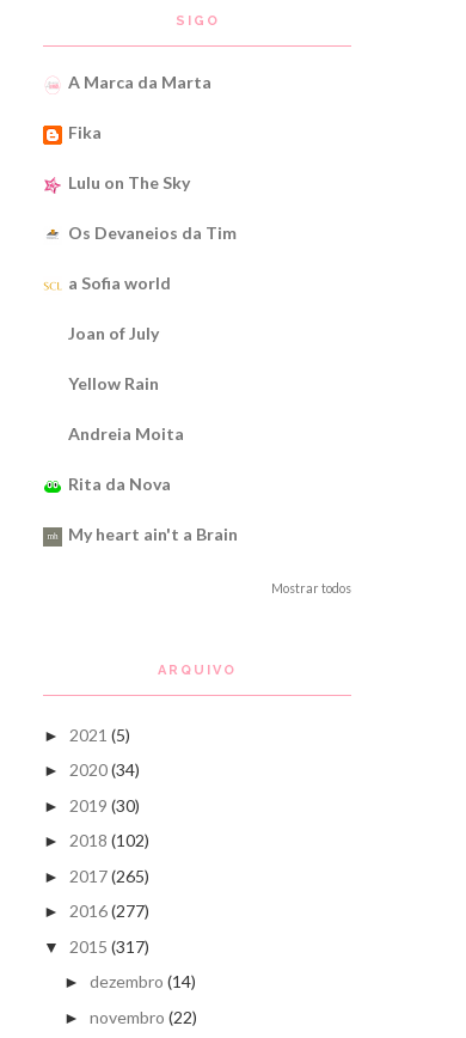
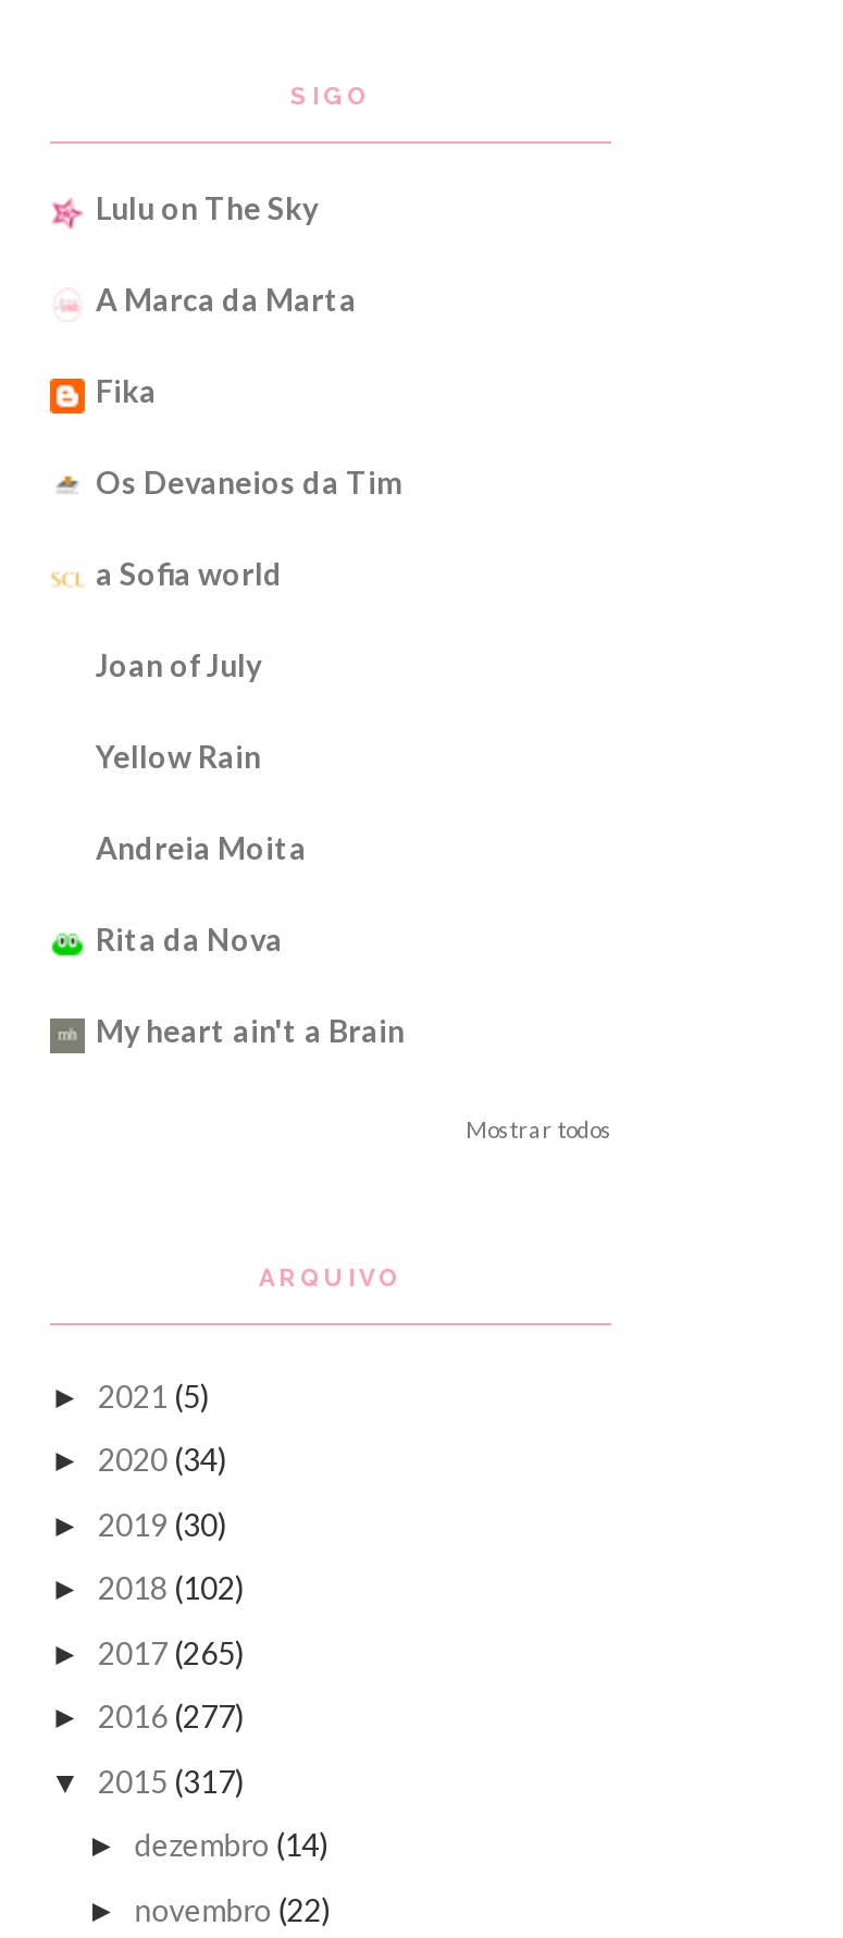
moved [68,71,211,142] -> [96,280,357,408]: A Marca da Marta | Fika
moved [68,172,190,192] -> [96,188,318,225]: Lulu on The Sky

